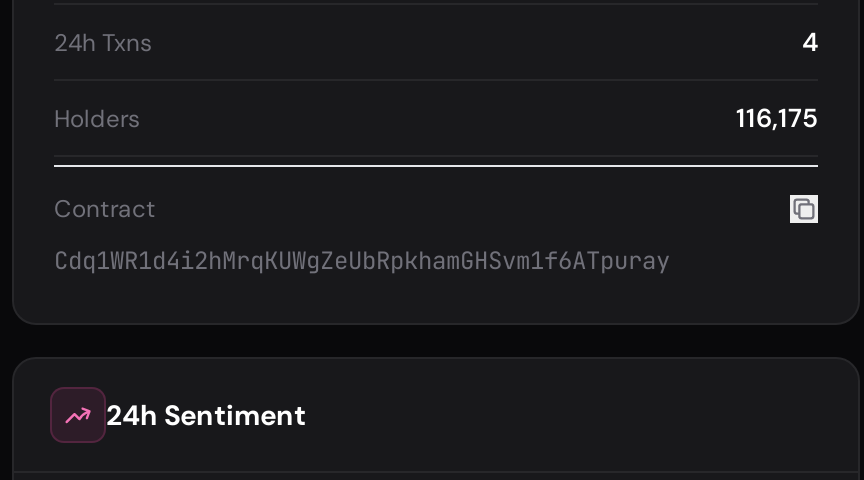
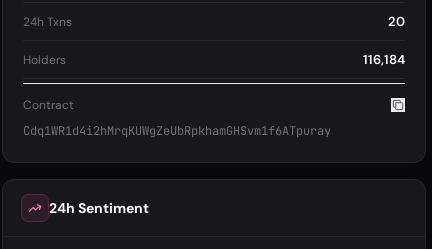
[802,25,818,59] 4 -> [388,13,405,30] 20
[736,101,818,135] 116,175 -> [363,51,405,68] 116,184

